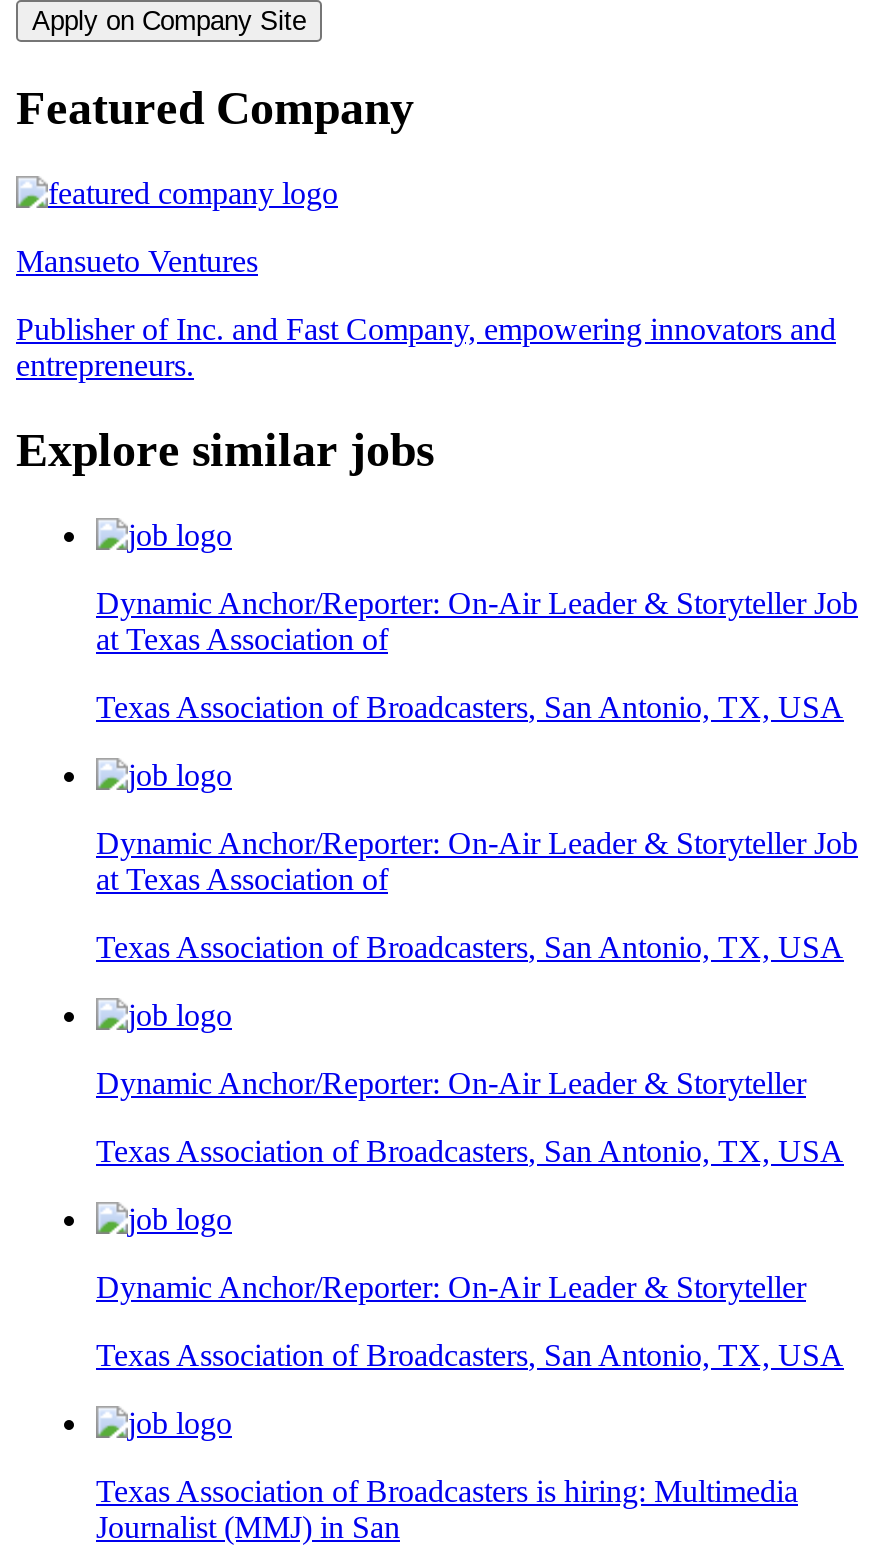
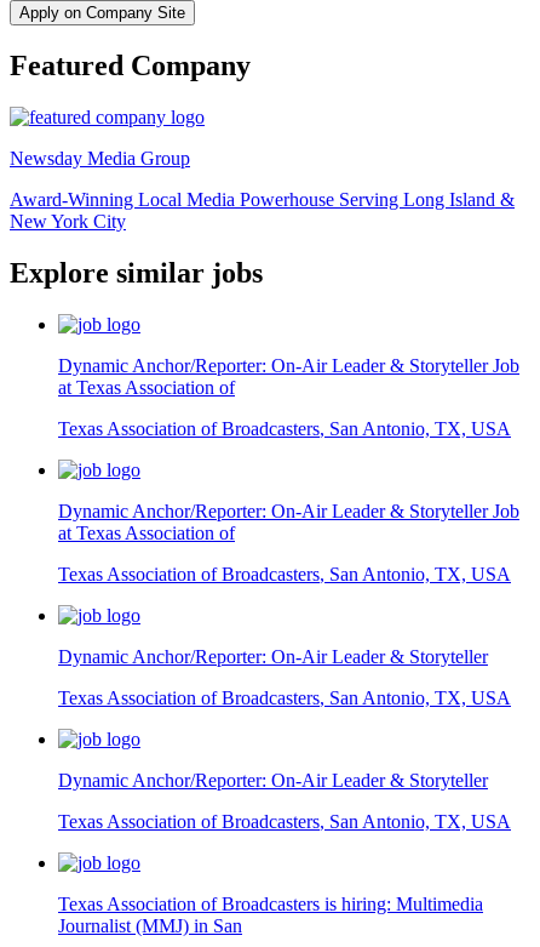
[16,244,258,278] Mansueto Ventures -> [10,148,190,169] Newsday Media Group
[16,312,836,382] Publisher of Inc. and Fast Company, empowering innovators and | entrepreneurs. -> [10,189,515,232] Award-Winning Local Media Powerhouse Serving Long Island & | New York City

